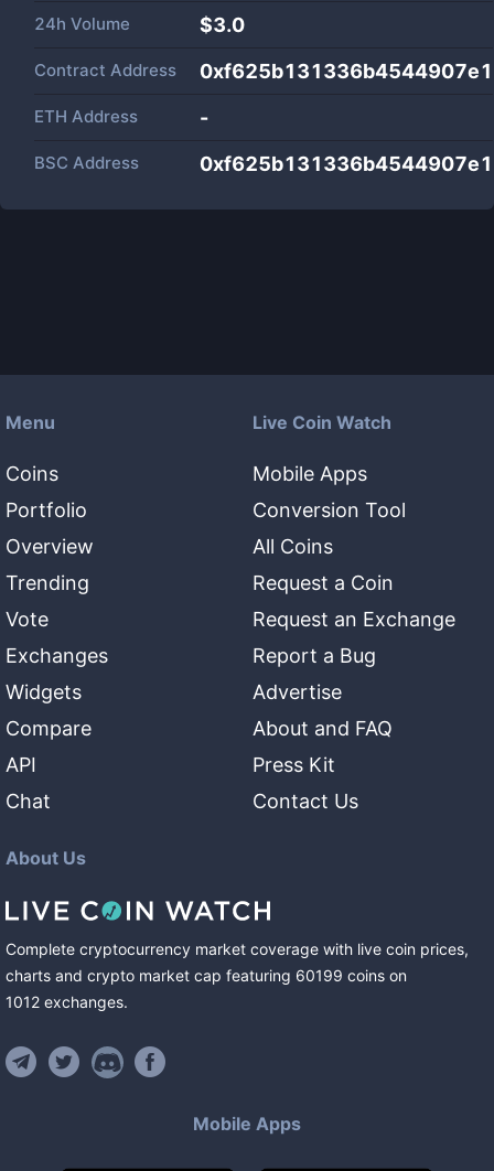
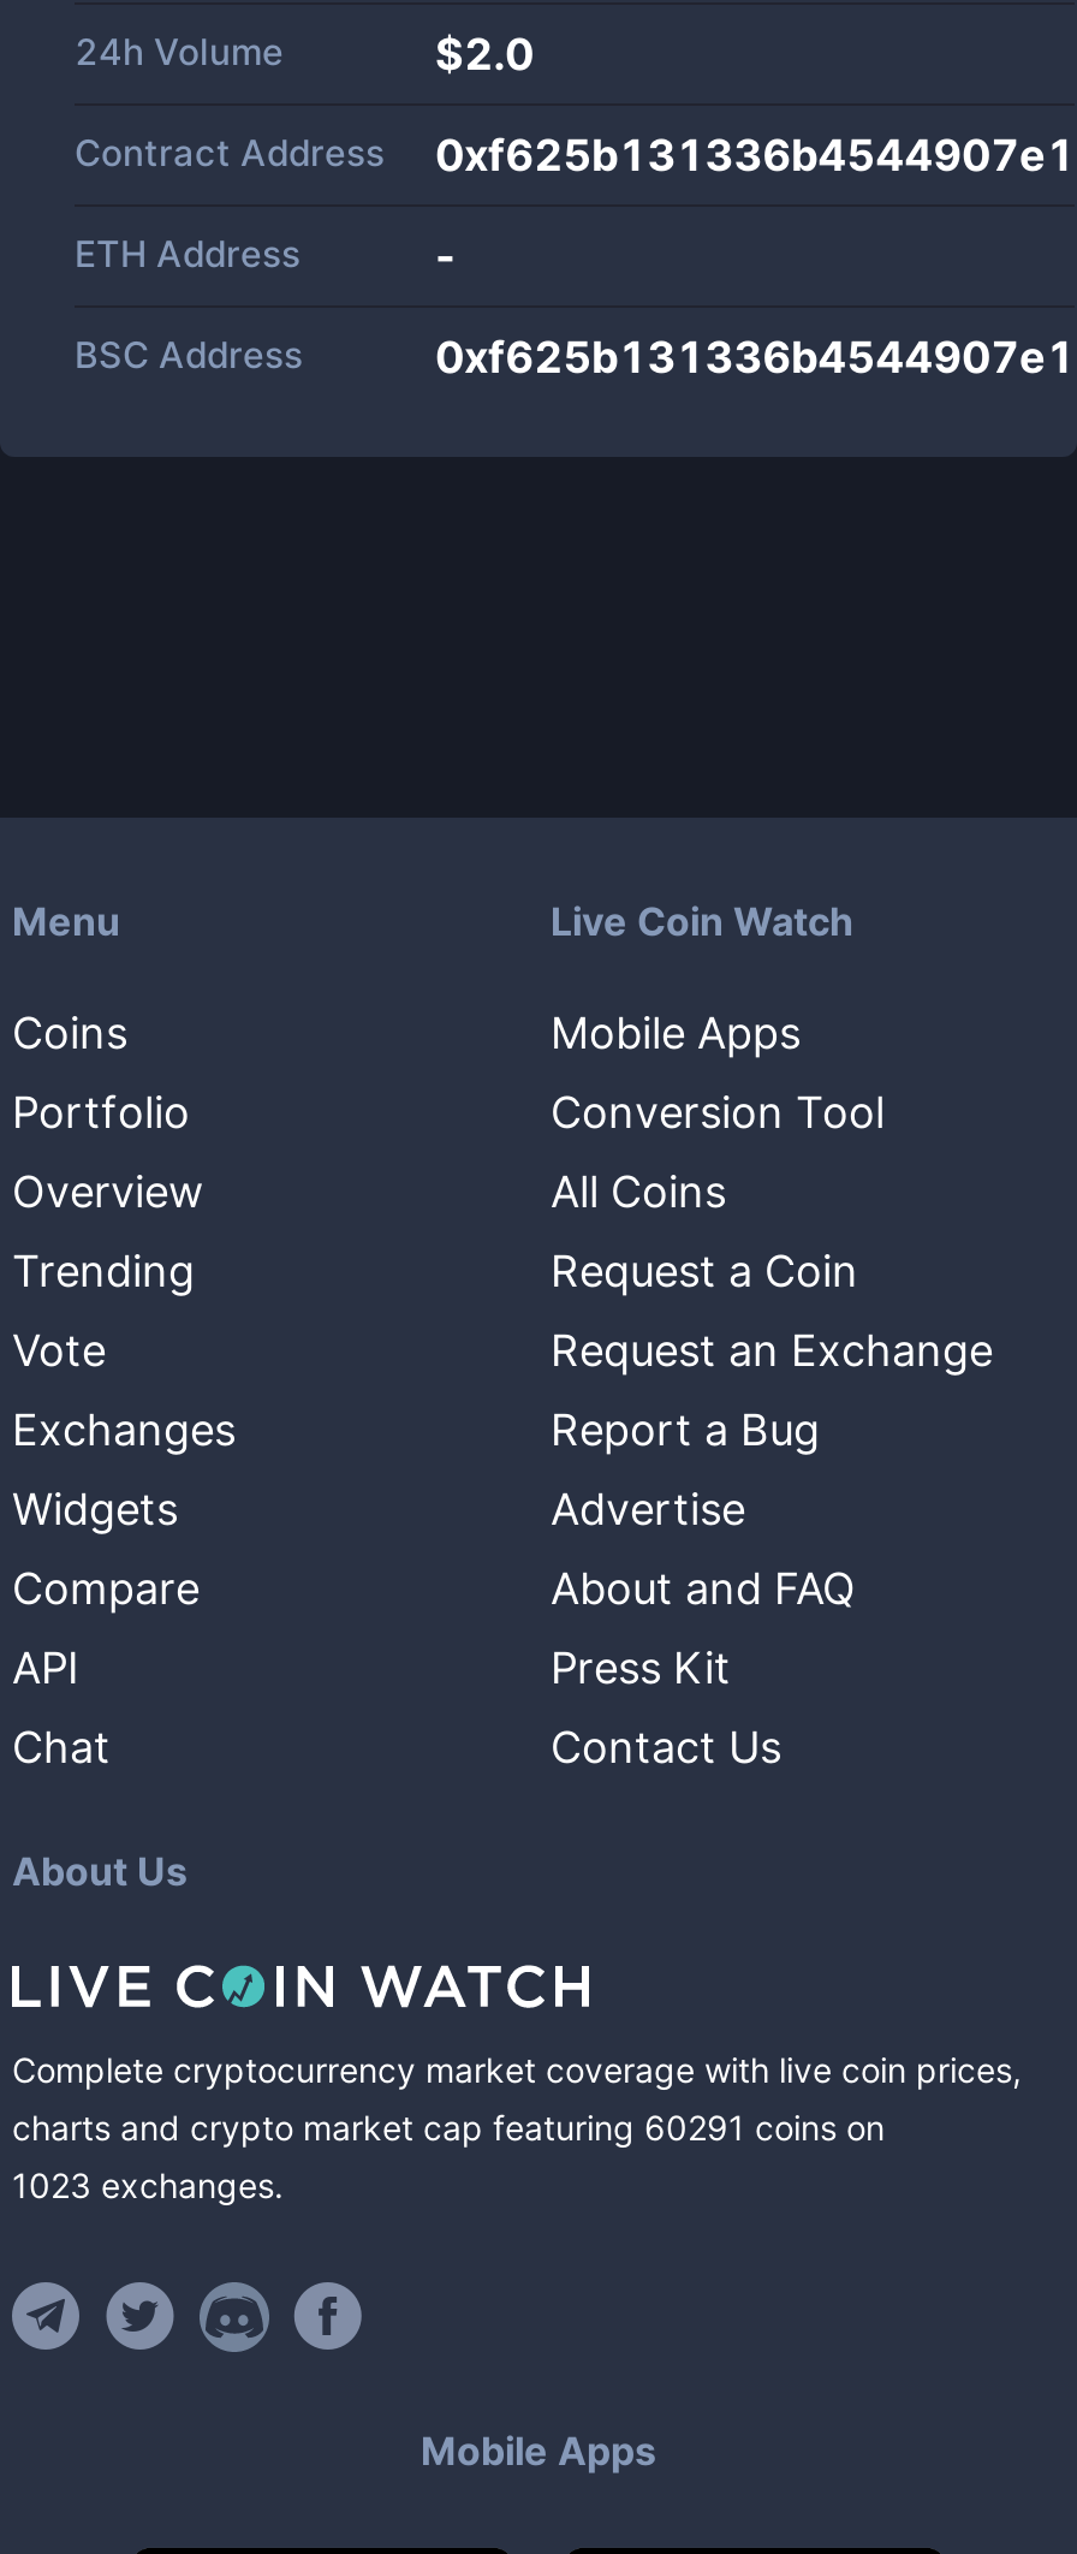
[200,13,245,36] $3.0 -> [435,29,534,79] $2.0
[6,966,407,985] charts and crypto market cap featuring 60199 coins on -> [12,2107,885,2148] charts and crypto market cap featuring 60291 coins on
[6,992,128,1011] 1012 exchanges. -> [12,2164,284,2205] 1023 exchanges.

